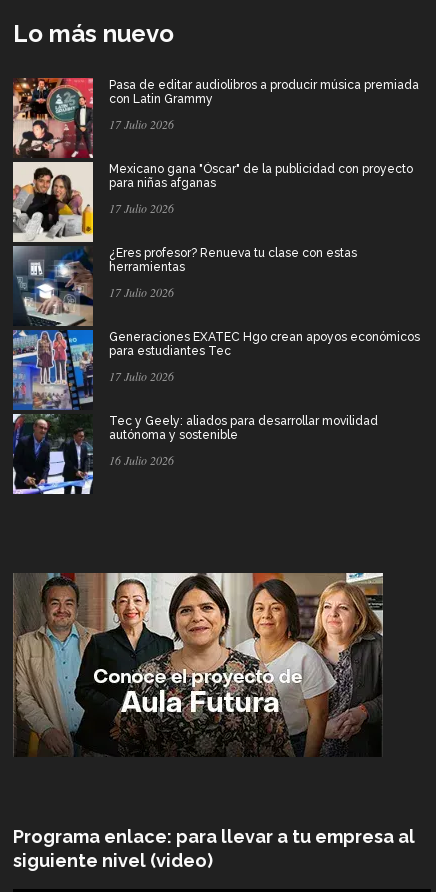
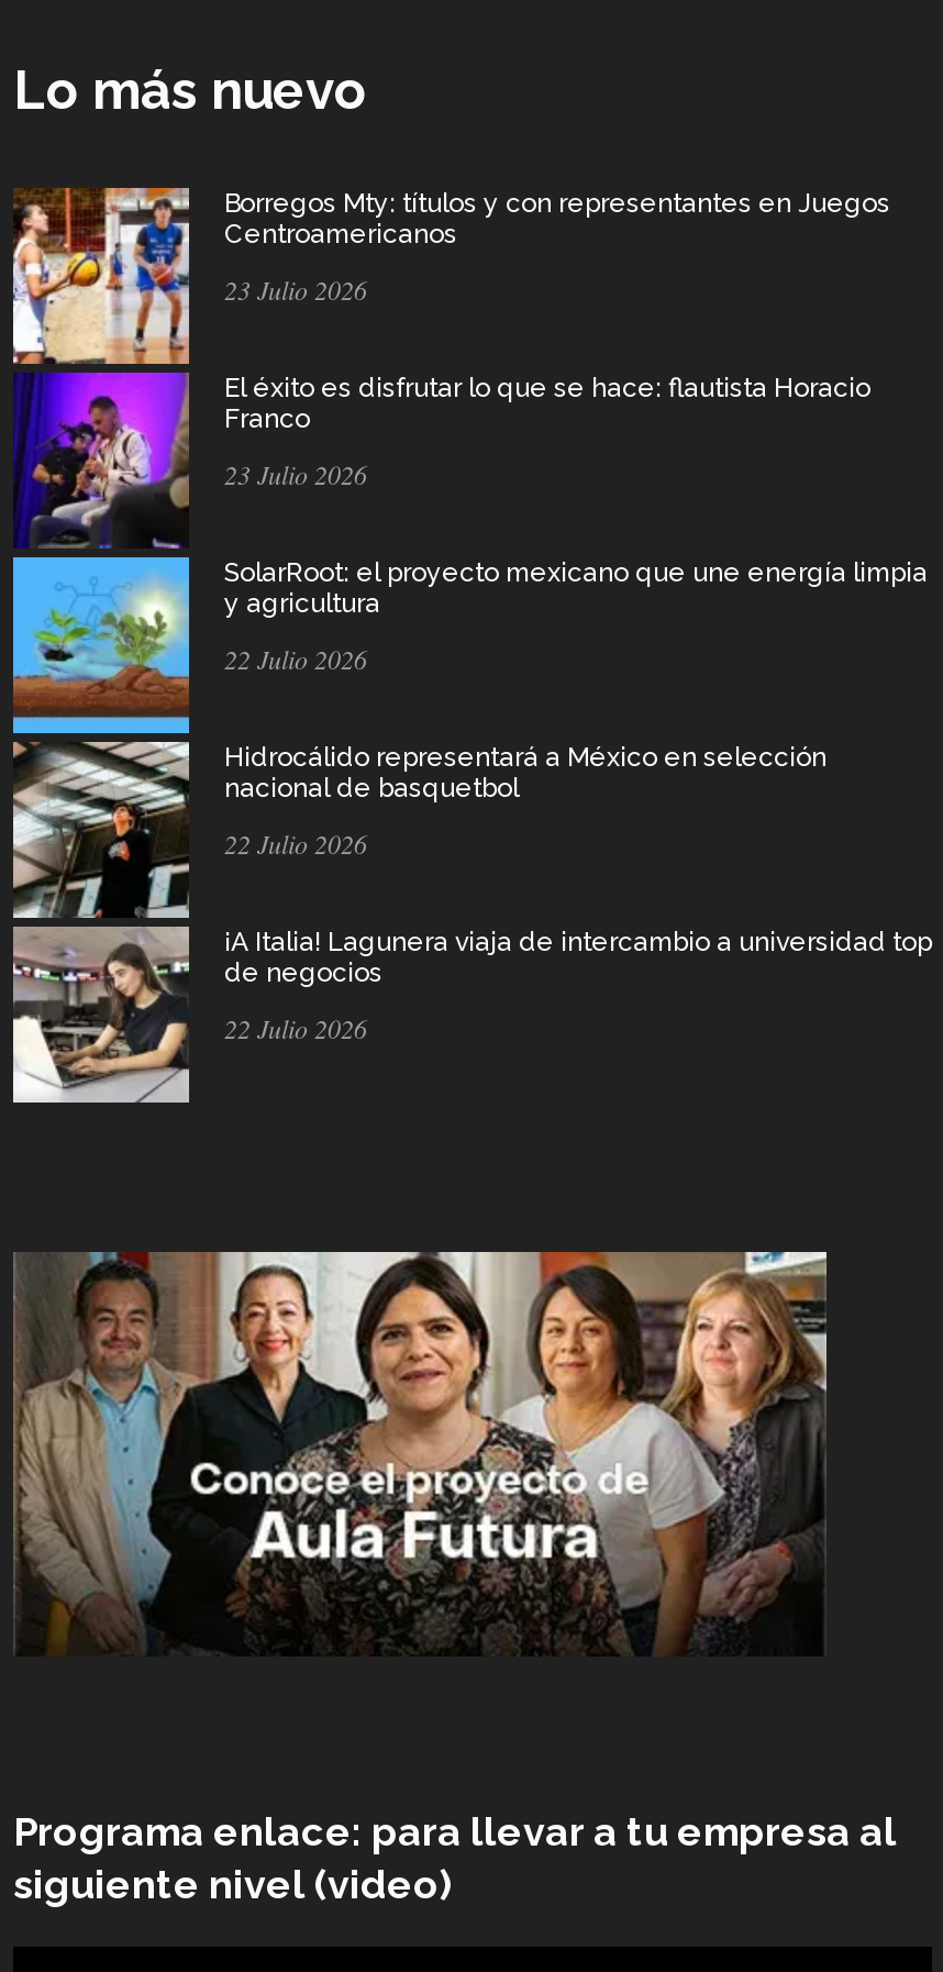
[12,77,419,495] [image] | Pasa de editar audiolibros a producir música premiada | con Latin Grammy -> [11,187,890,1105] [image] | Borregos Mty: títulos y con representantes en Juegos | Centroamericanos
[109,116,174,132] 17 Julio 2026 -> [224,271,367,306] 23 Julio 2026
[109,162,413,190] Mexicano gana "Óscar" de la publicidad con proyecto | para niñas afganas -> [224,372,870,434] El éxito es disfrutar lo que se hace: flautista Horacio | Franco
[109,200,174,216] 17 Julio 2026 -> [224,456,367,491] 23 Julio 2026
[109,246,357,274] ¿Eres profesor? Renueva tu clase con estas | herramientas -> [224,557,928,618] SolarRoot: el proyecto mexicano que une energía limpia | y agricultura
[109,284,174,300] 17 Julio 2026 -> [224,640,367,675] 22 Julio 2026
[109,330,420,358] Generaciones EXATEC Hgo crean apoyos económicos | para estudiantes Tec -> [224,741,826,803] Hidrocálido representará a México en selección | nacional de basquetbol
[109,368,174,384] 17 Julio 2026 -> [224,825,367,860] 22 Julio 2026
[109,414,378,442] Tec y Geely: aliados para desarrollar movilidad | autónoma y sostenible -> [224,926,932,988] ¡A Italia! Lagunera viaja de intercambio a universidad top | de negocios
[109,452,174,468] 16 Julio 2026 -> [224,1010,367,1045] 22 Julio 2026

